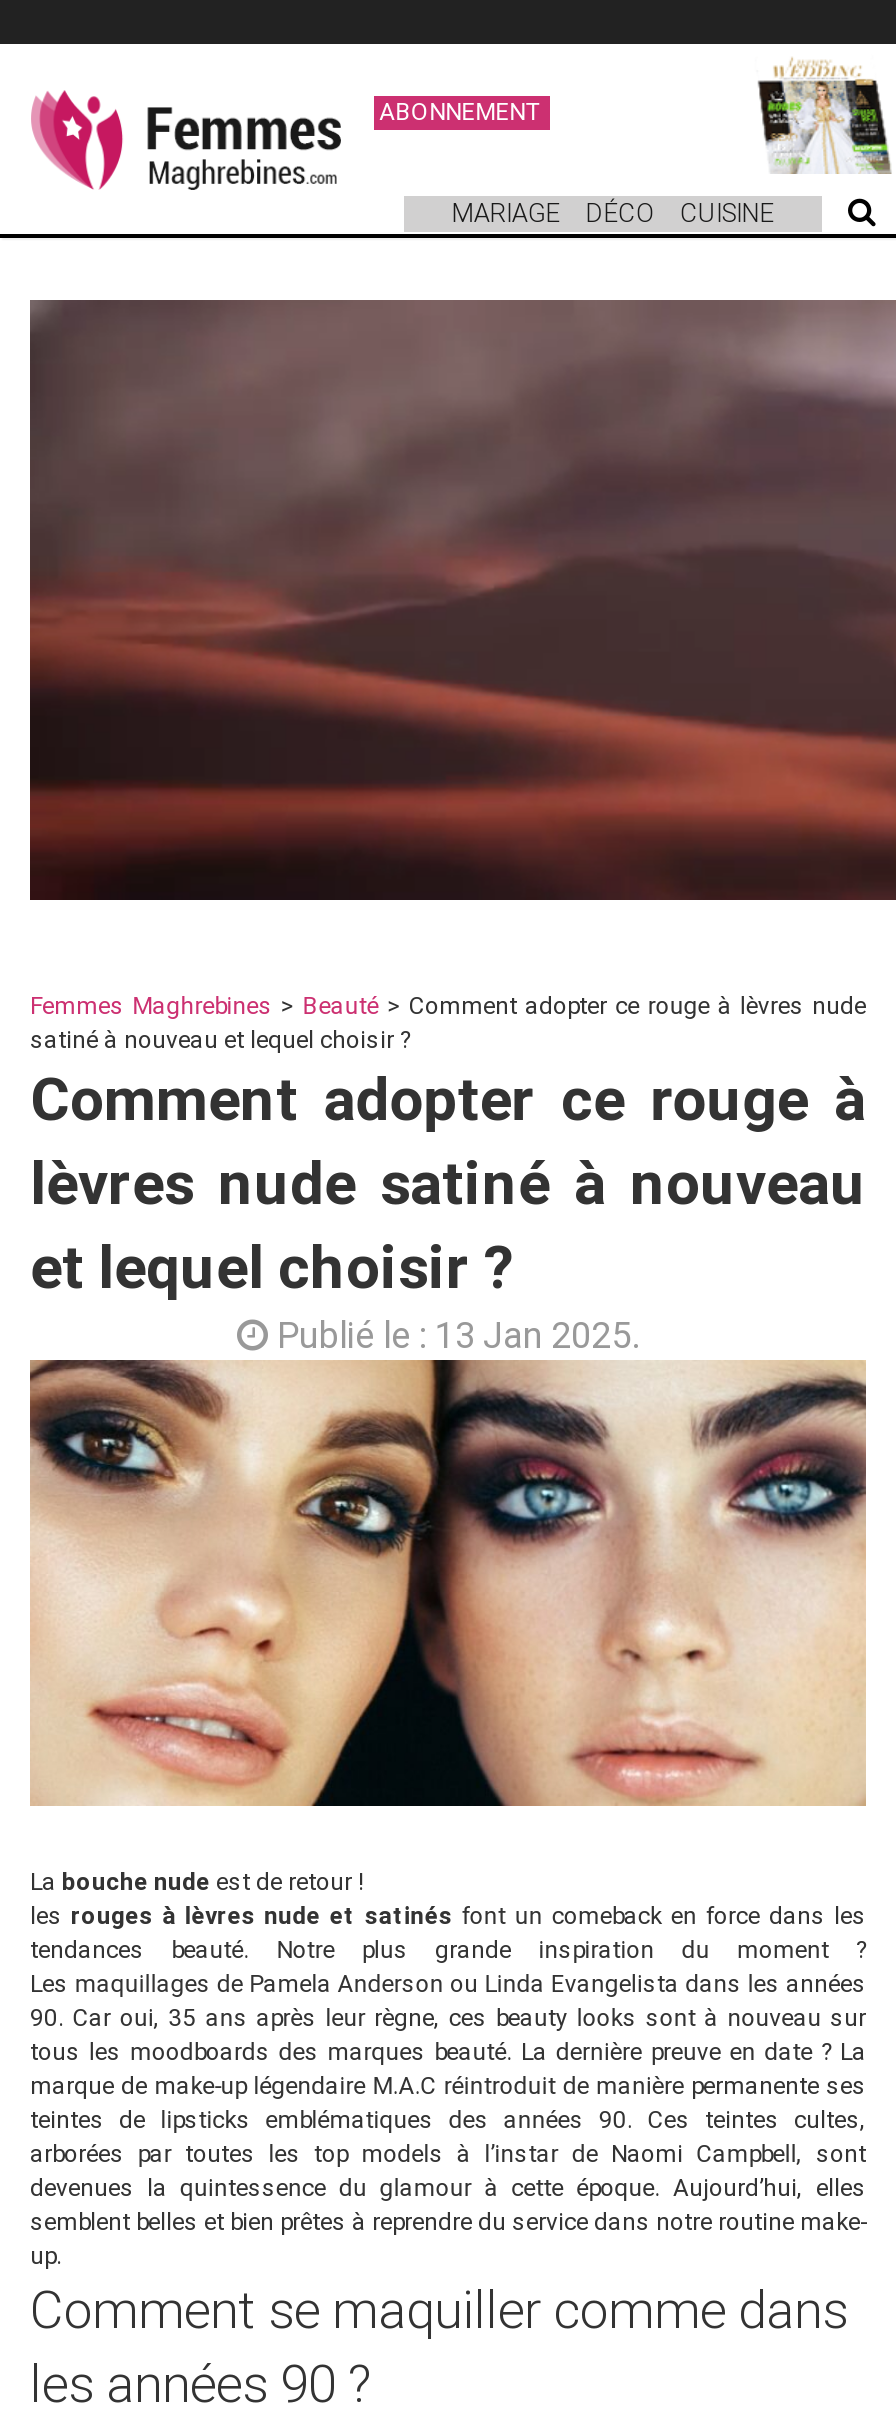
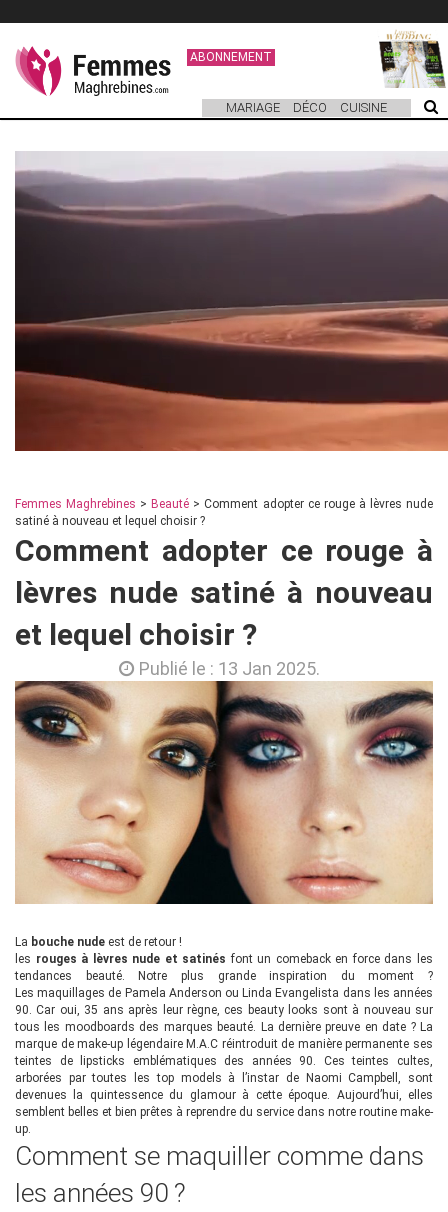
[28,298,890,902] [image] -> [14,151,445,452] [image]

